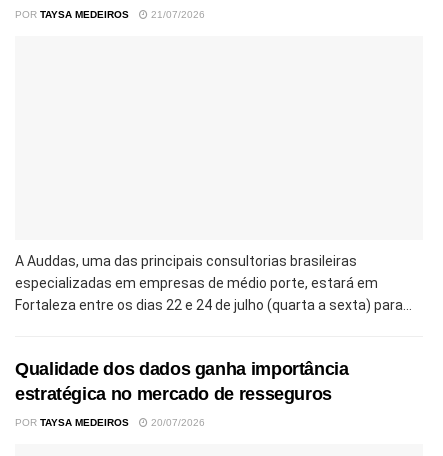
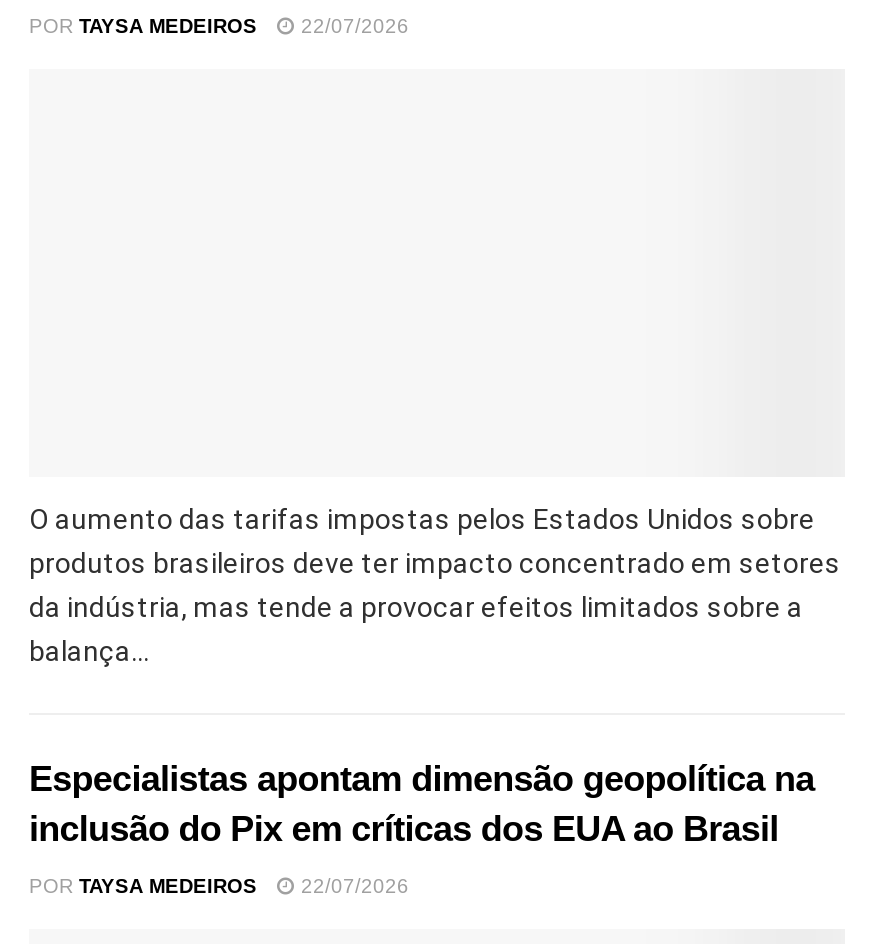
[148,9,205,20] 21/07/2026 -> [295,15,409,37] 22/07/2026
[15,253,412,313] A Auddas, uma das principais consultorias brasileiras | especializadas em empresas de médio porte, estará em | Fortaleza entre os dias 22 e 24 de julho (quarta a sexta) para... -> [29,503,841,667] O aumento das tarifas impostas pelos Estados Unidos sobre | produtos brasileiros deve ter impacto concentrado em setores | da indústria, mas tende a provocar efeitos limitados sobre a | balança...
[15,359,349,404] Qualidade dos dados ganha importância | estratégica no mercado de resseguros -> [29,759,815,849] Especialistas apontam dimensão geopolítica na | inclusão do Pix em críticas dos EUA ao Brasil
[148,417,205,428] 20/07/2026 -> [295,875,409,897] 22/07/2026

